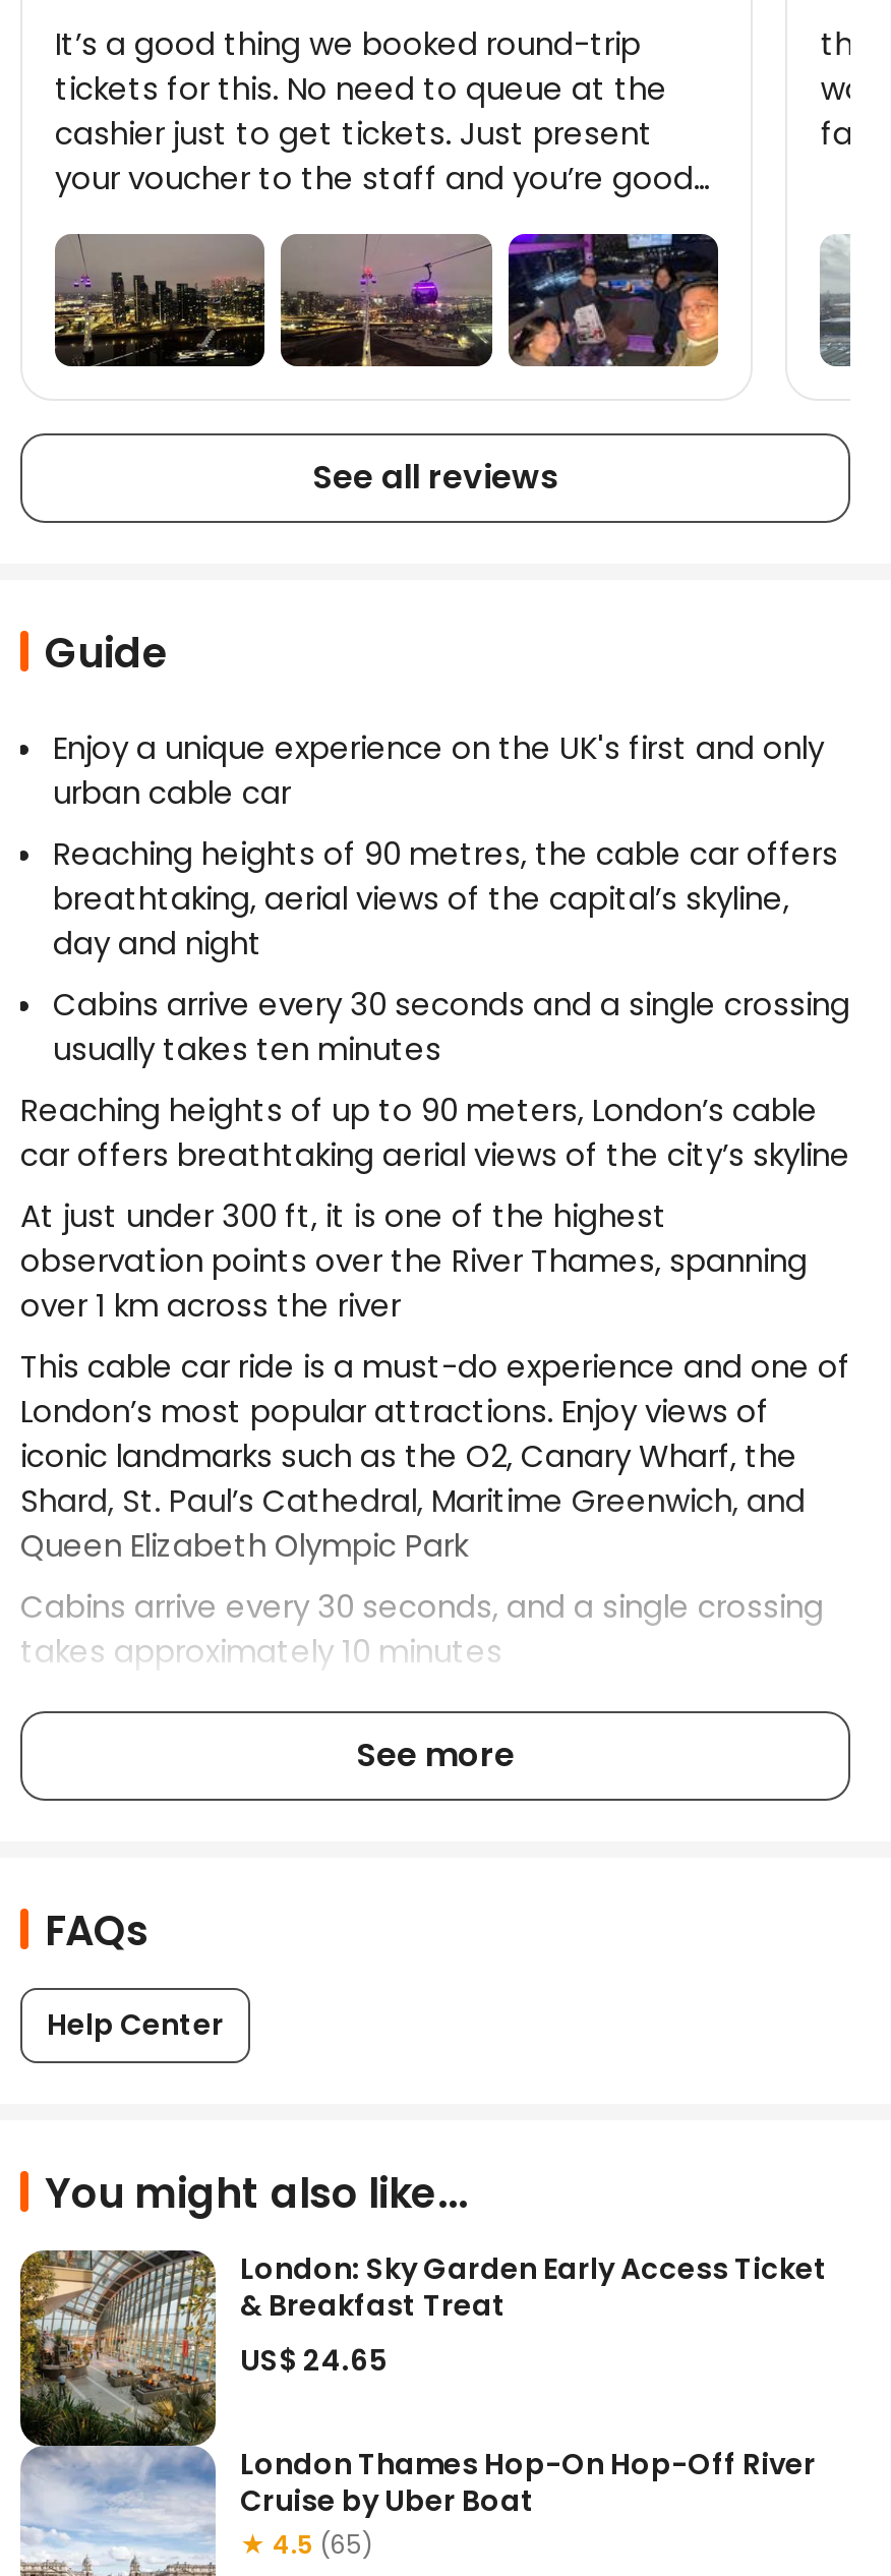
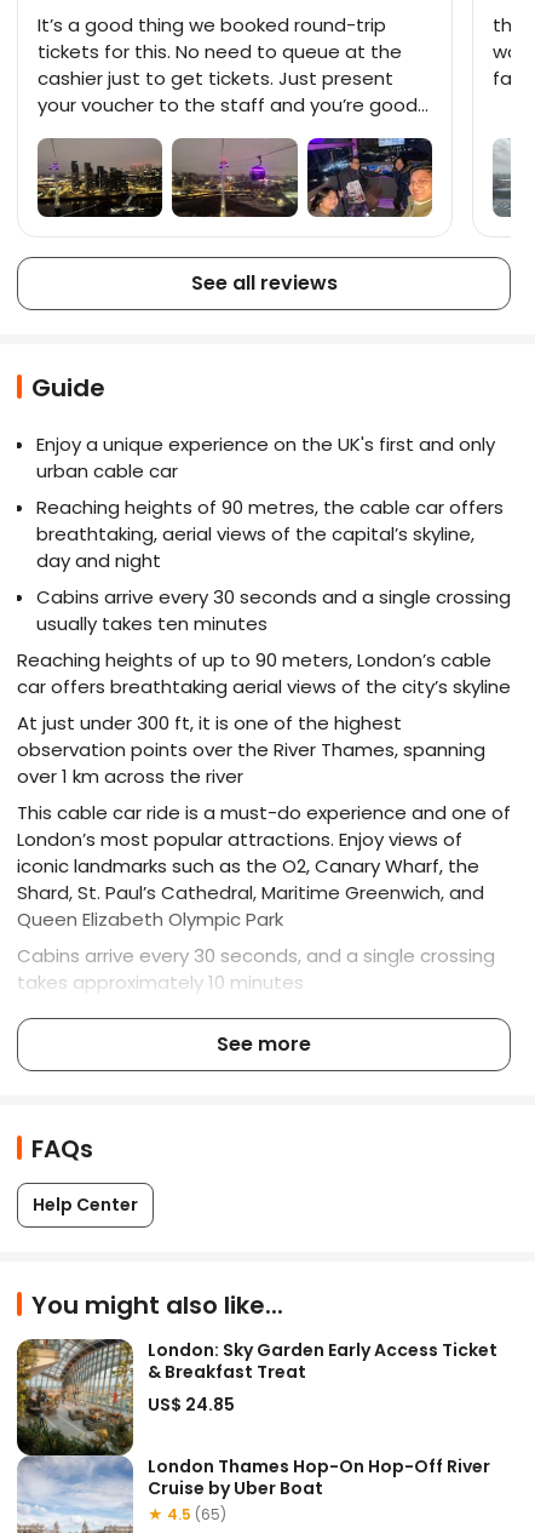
[240,2339,387,2380] US$ 24.65 -> [148,1392,235,1416] US$ 24.85

